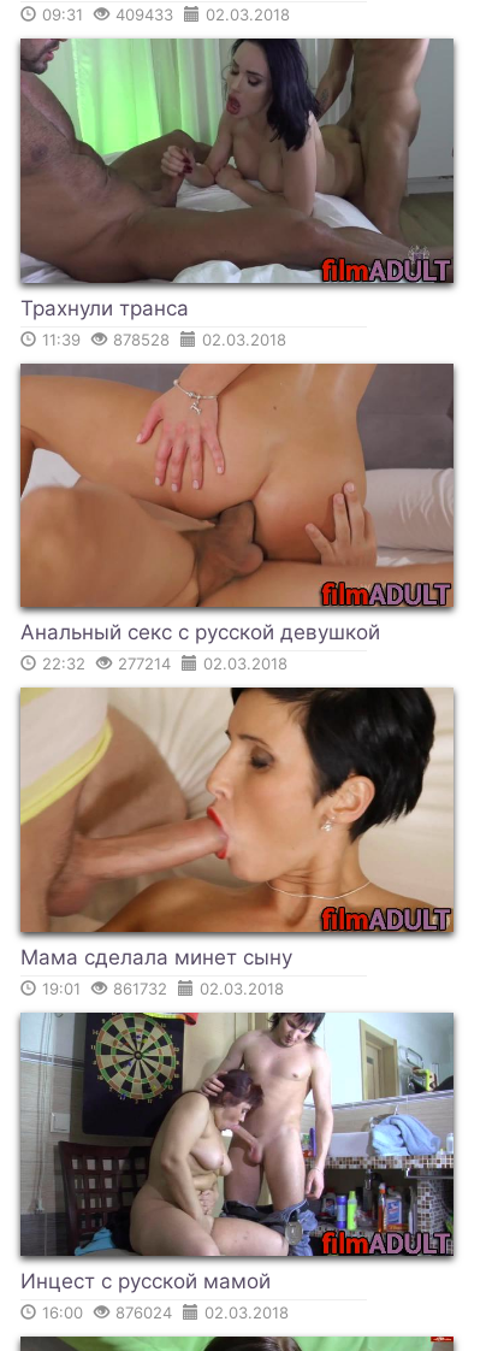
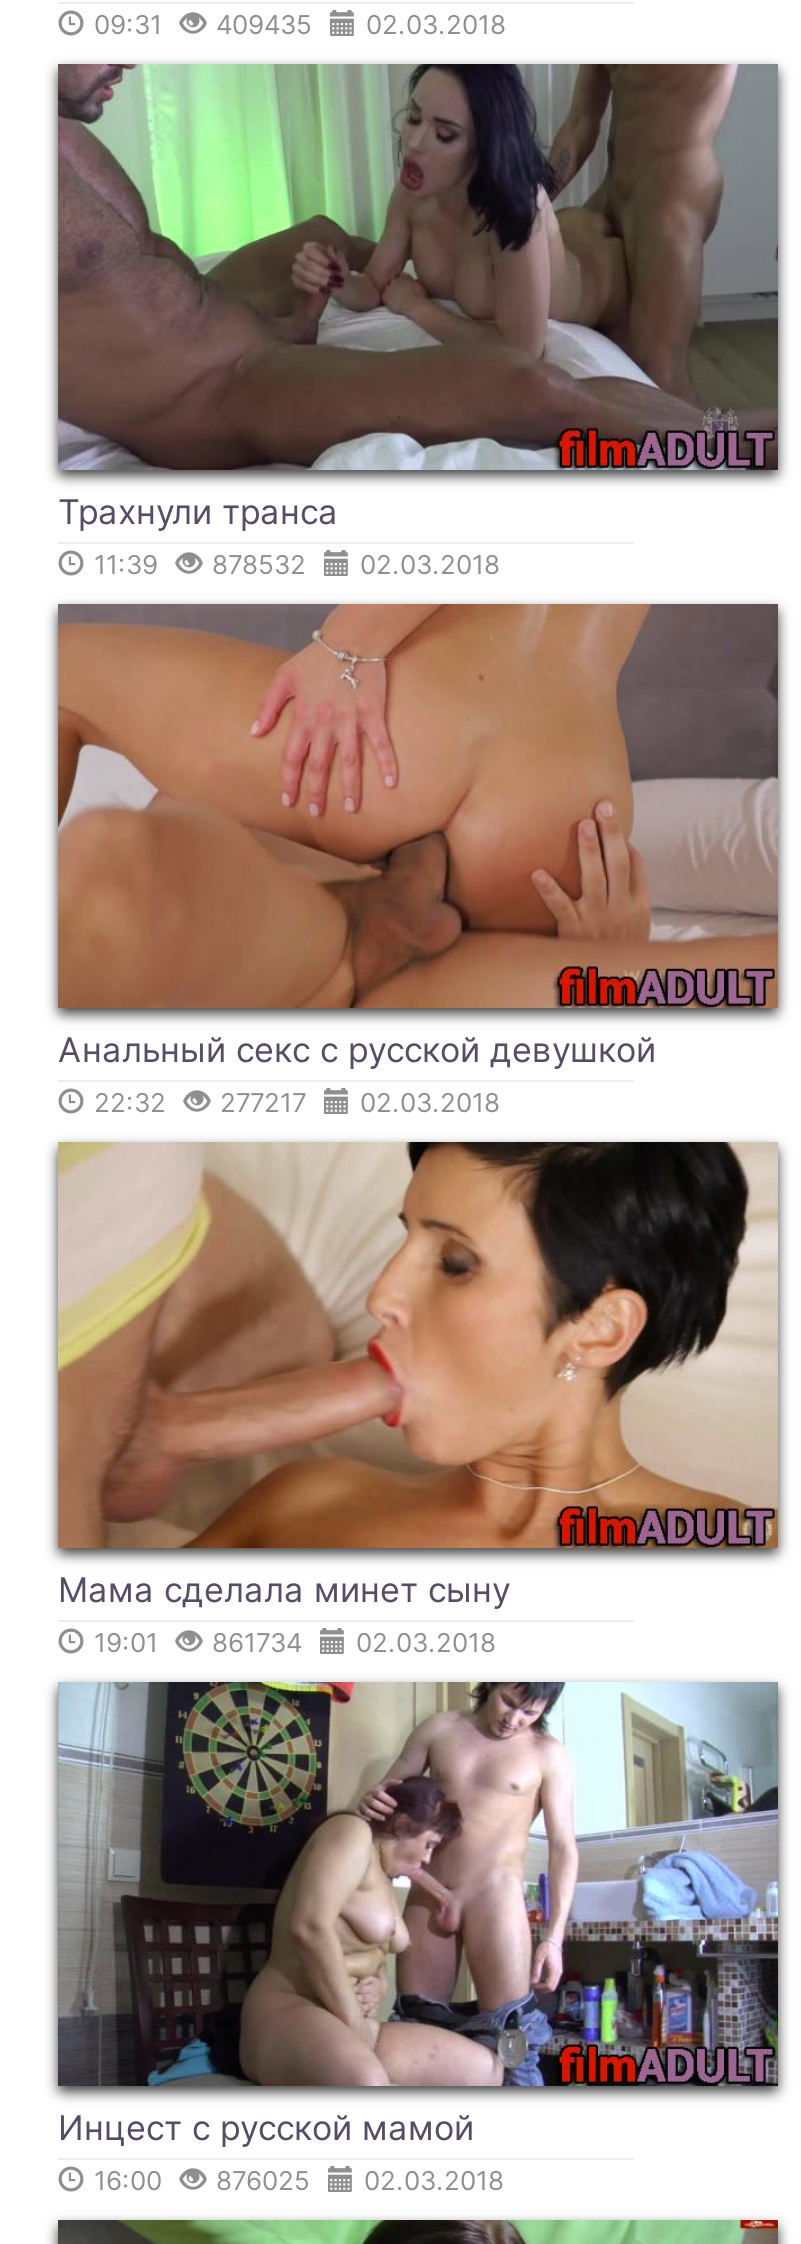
[42,5,290,24] 09:31 409433 02.03.2018 -> [94,8,506,40] 09:31 409435 02.03.2018
[42,329,286,349] 11:39 878528 02.03.2018 -> [94,547,500,579] 11:39 878532 02.03.2018
[42,654,287,673] 22:32 277214 02.03.2018 -> [94,1086,500,1118] 22:32 277217 02.03.2018
[42,978,284,998] 19:01 861732 02.03.2018 -> [94,1625,496,1657] 19:01 861734 02.03.2018
[42,1303,289,1322] 16:00 876024 02.03.2018 -> [94,2164,504,2196] 16:00 876025 02.03.2018

